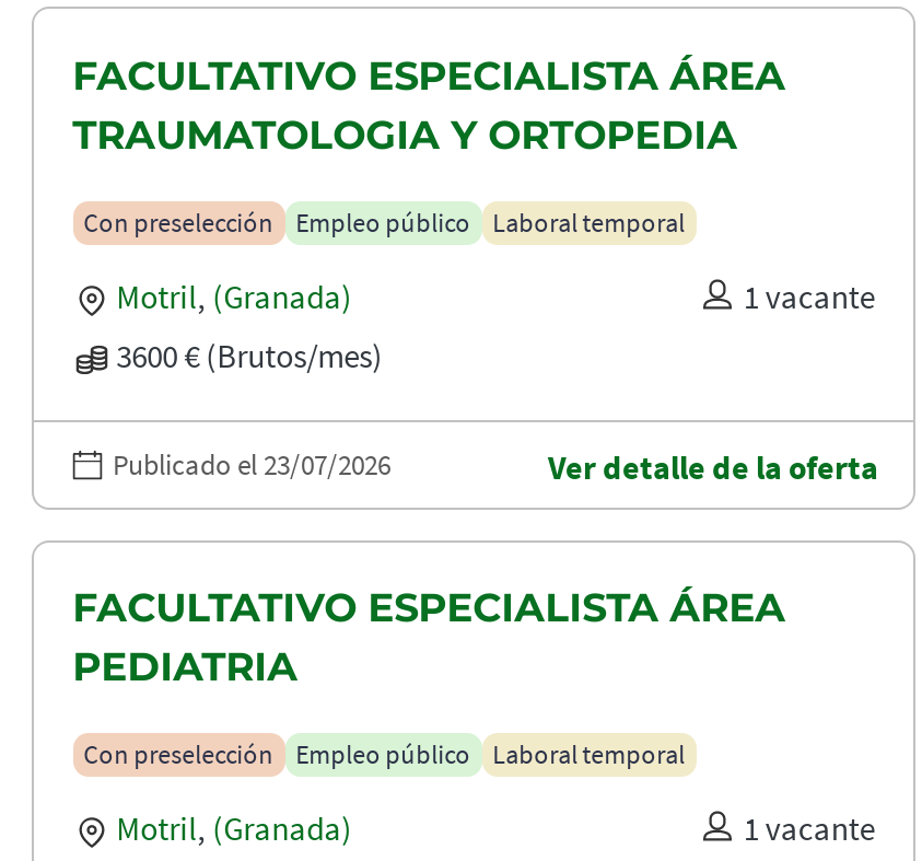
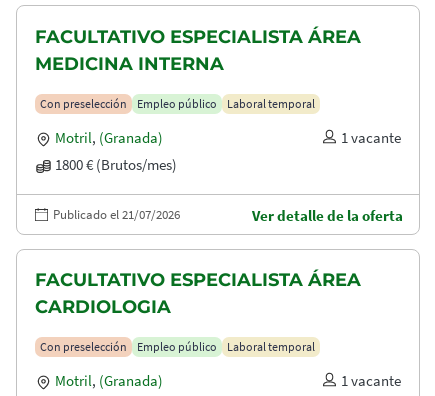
[72,111,737,159] TRAUMATOLOGIA Y ORTOPEDIA -> [35,53,224,75] MEDICINA INTERNA
[116,334,383,376] 3600 € (Brutos/mes) -> [55,155,177,174] 1800 € (Brutos/mes)
[113,446,390,483] Publicado el 23/07/2026 -> [53,206,180,223] Publicado el 21/07/2026
[72,644,298,692] PEDIATRIA -> [35,296,171,318] CARDIOLOGIA

